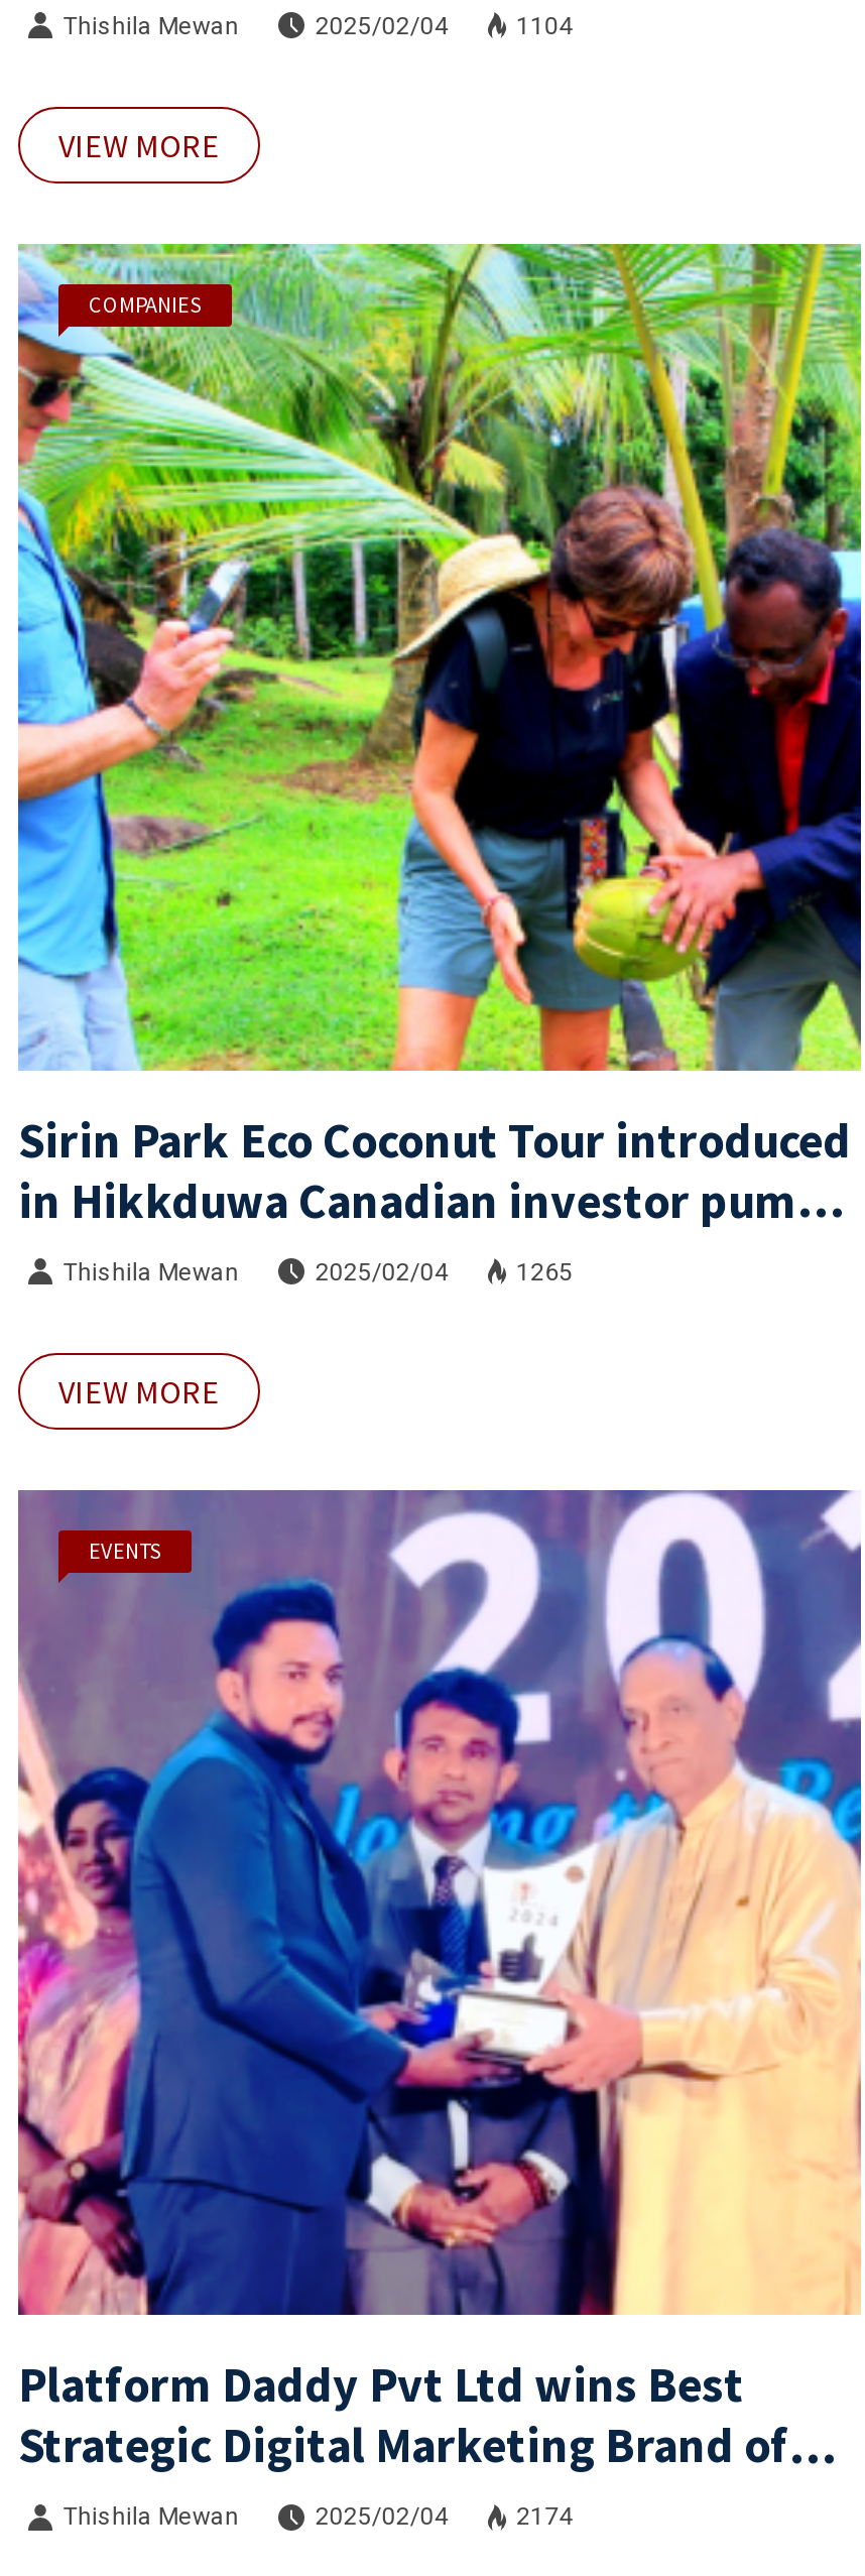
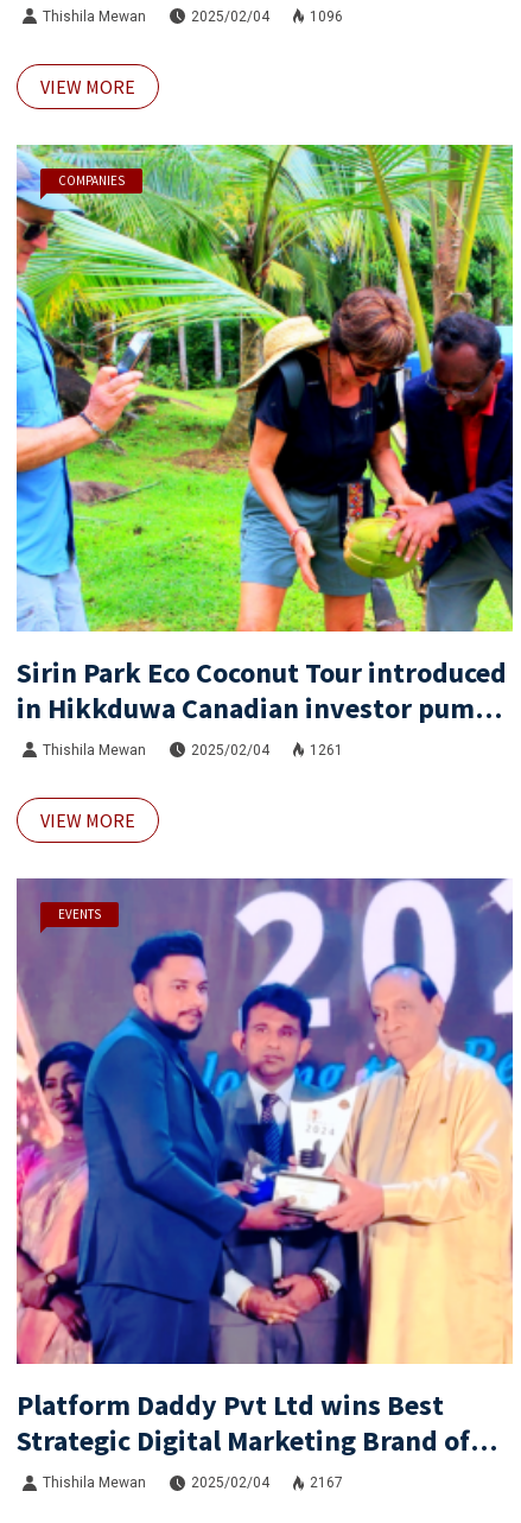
[516,12,573,40] 1104 -> [310,8,343,25] 1096
[516,1257,573,1286] 1265 -> [310,741,343,758] 1261
[516,2503,573,2531] 2174 -> [310,1475,343,1491] 2167

